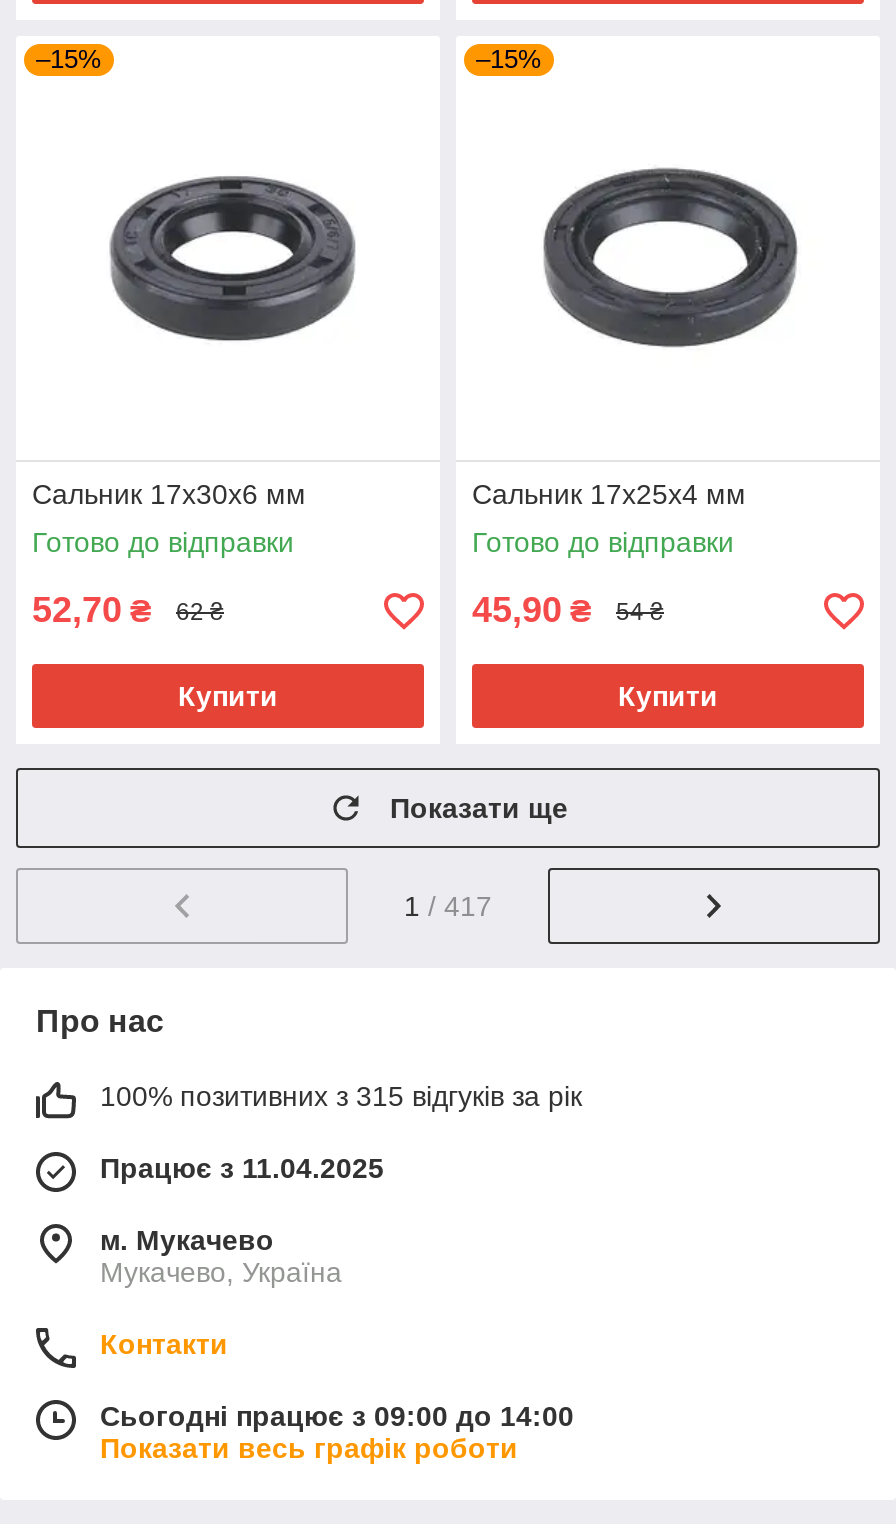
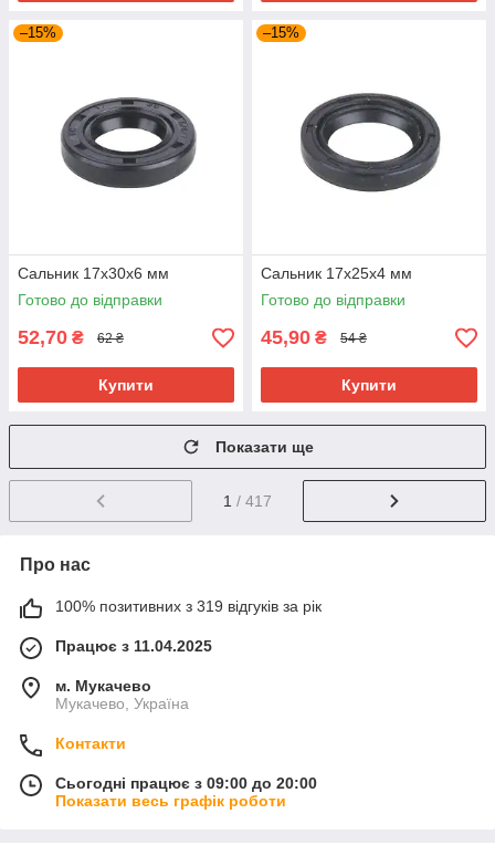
[100,1081,582,1113] 100% позитивних з 315 відгуків за рік -> [55,598,322,615] 100% позитивних з 319 відгуків за рік
[100,1401,574,1433] Сьогодні працює з 09:00 до 14:00 -> [55,775,317,792] Сьогодні працює з 09:00 до 20:00

